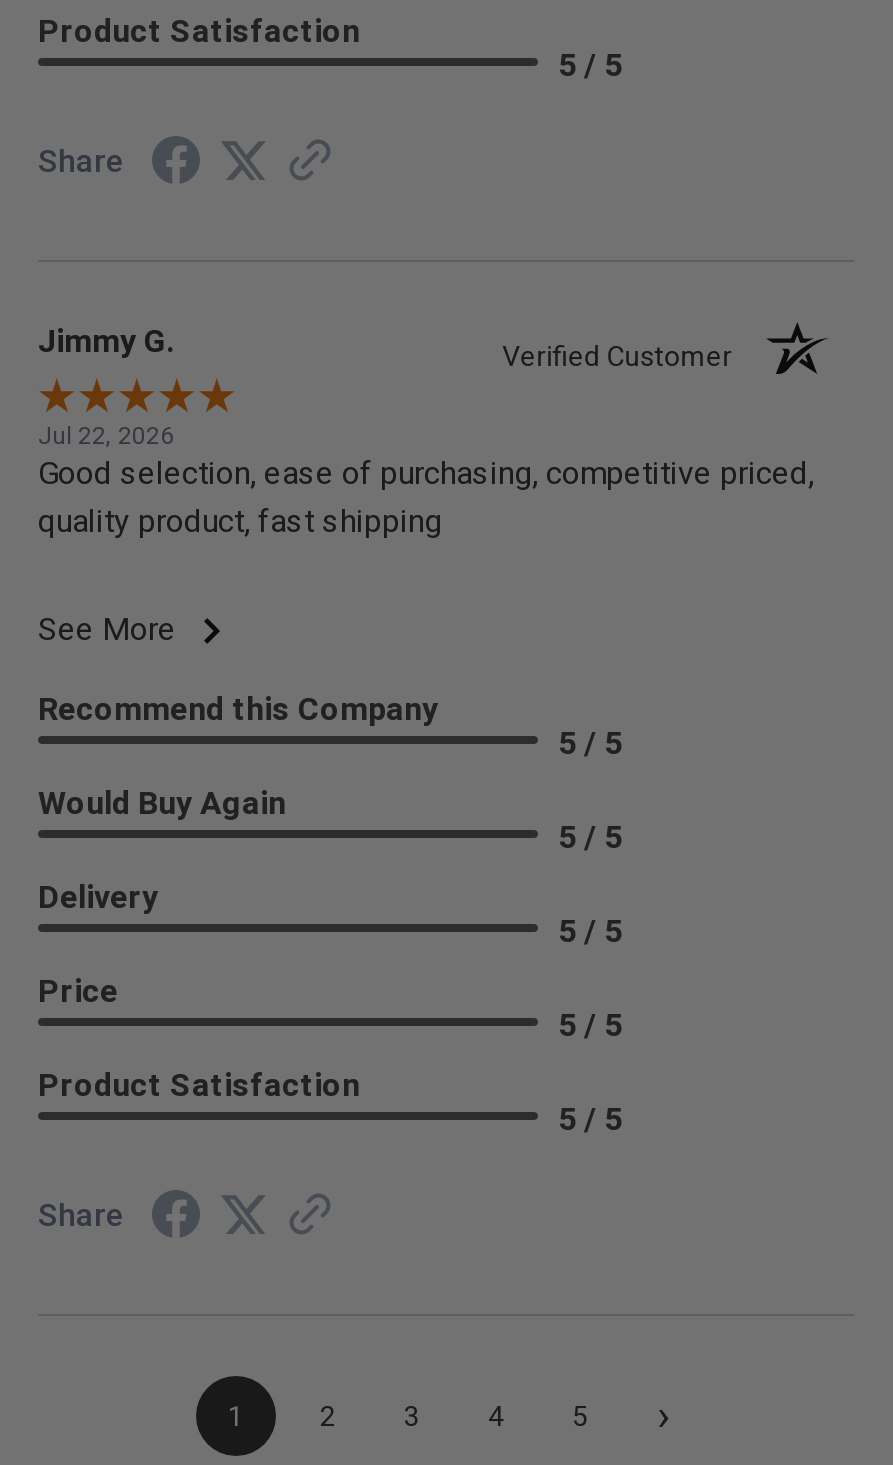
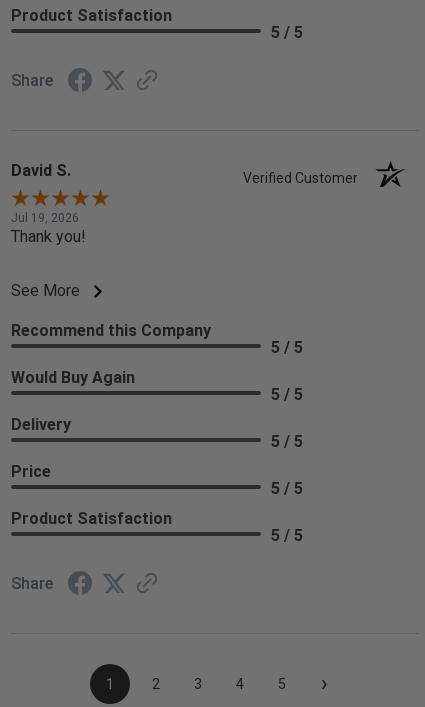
[38,321,174,359] Jimmy G. -> [11,161,71,180] David S.
[38,421,814,539] Jul 22, 2026 | Good selection, ease of purchasing, competitive priced, | quality product, fast shipping -> [11,211,86,246] Jul 19, 2026 | Thank you!

